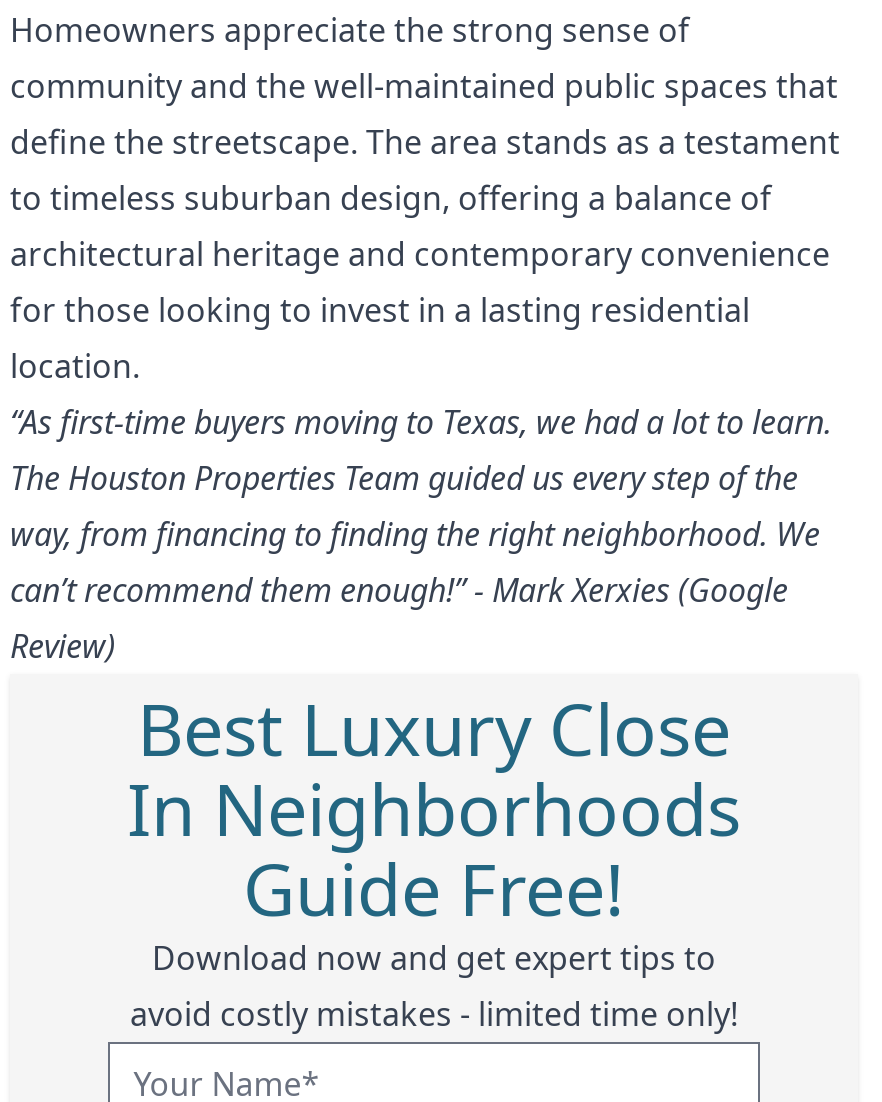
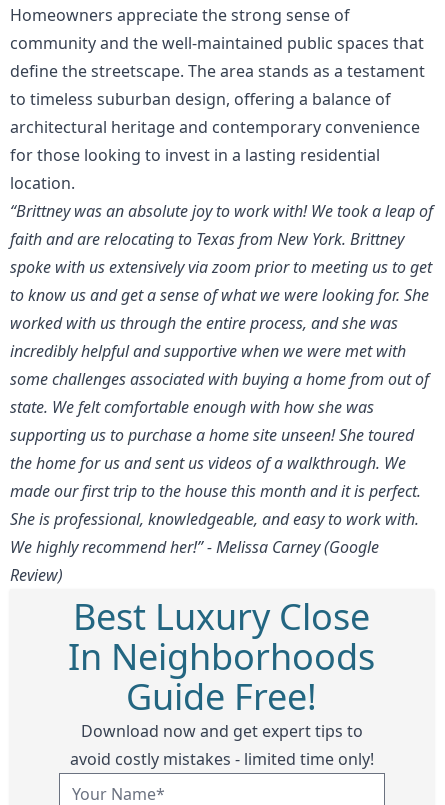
[10,400,832,612] “As first-time buyers moving to Texas, we had a lot to learn. | The Houston Properties Team guided us every step of the | way, from financing to finding the right neighborhood. We | can’t recommend them enough!” - Mark Xerxies (Google -> [10,200,433,558] “Brittney was an absolute joy to work with! We took a leap of | faith and are relocating to Texas from New York. Brittney | spoke with us extensively via zoom prior to meeting us to get | to know us and get a sense of what we were looking for. She | worked with us through the entire process, and she was | incredibly helpful and supportive when we were met with | some challenges associated with buying a home from out of | state. We felt comfortable enough with how she was | supporting us to purchase a home site unseen! She toured | the home for us and sent us videos of a walkthrough. We | made our first trip to the house this month and it is perfect. | She is professional, knowledgeable, and easy to work with. | We highly recommend her!” - Melissa Carney (Google

